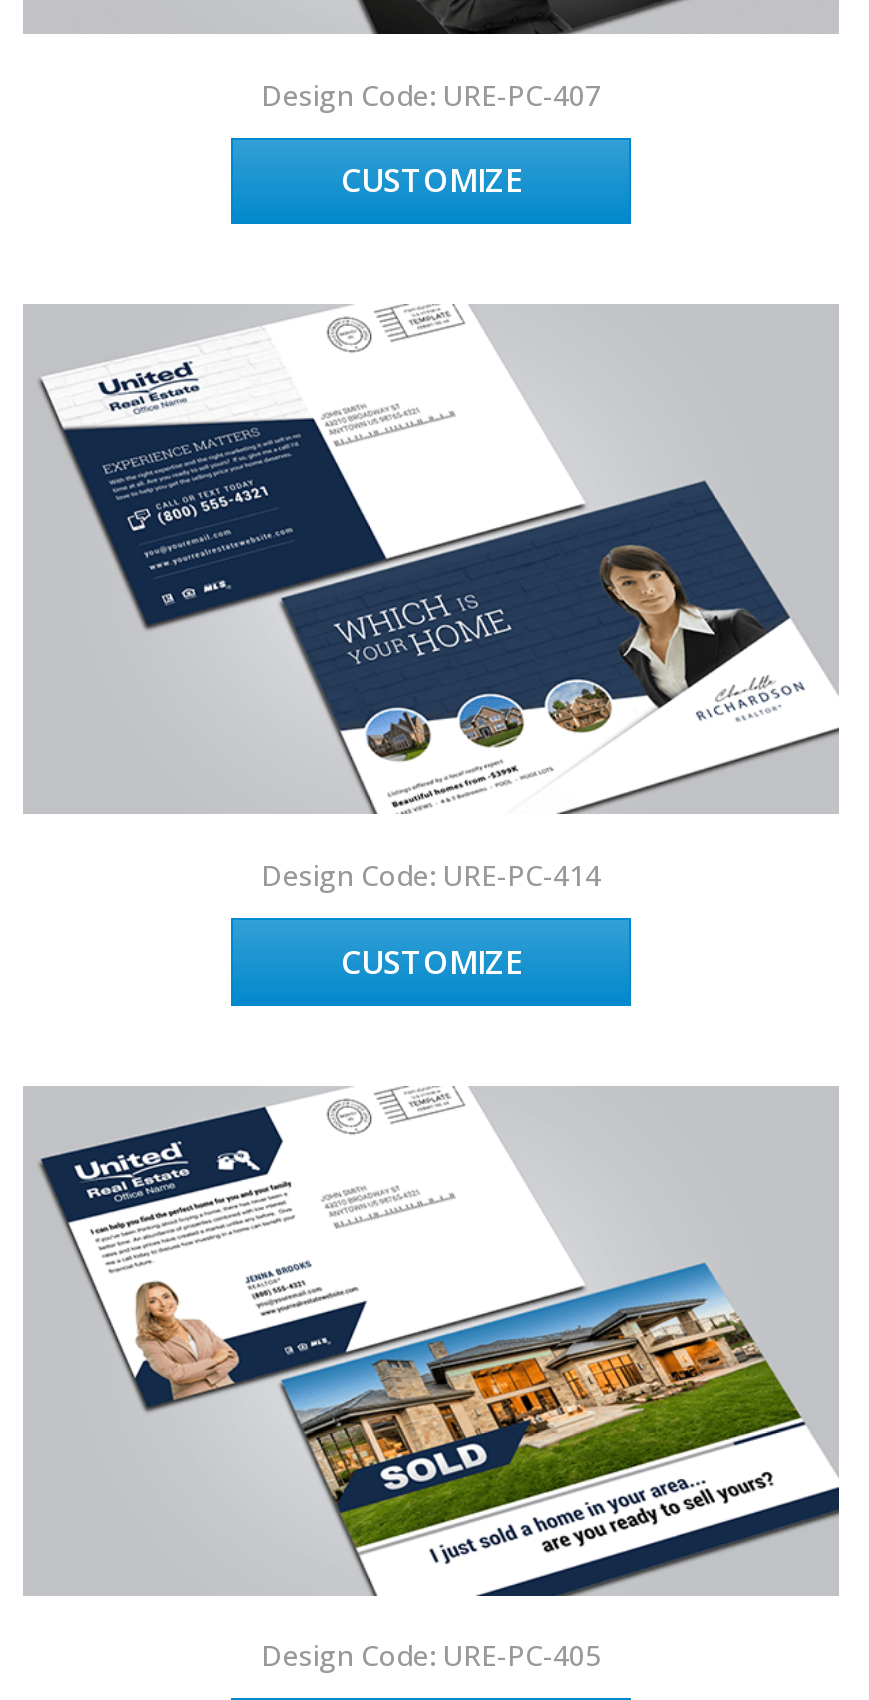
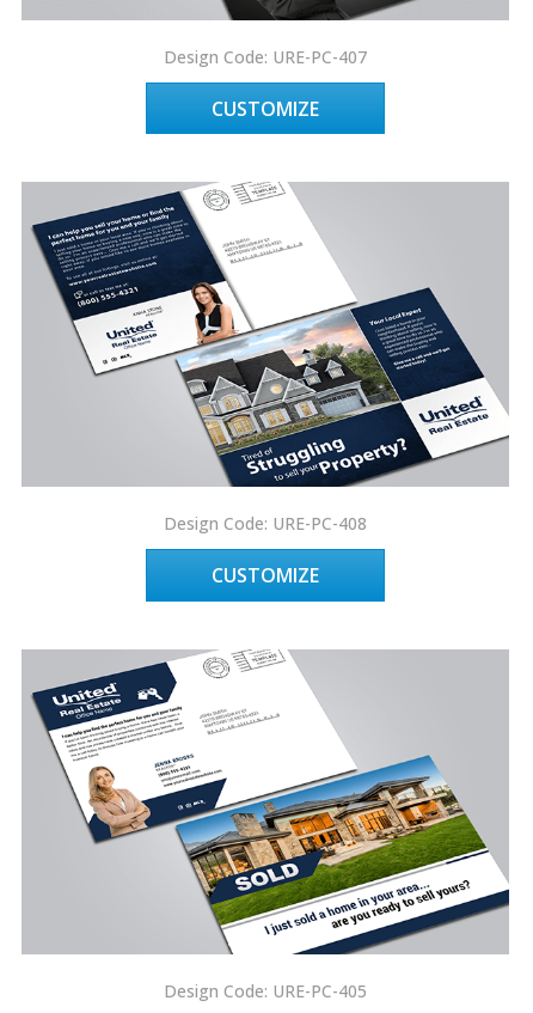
[41,320,803,895] [image] | Design Code: URE-PC-414 -> [32,190,489,535] [image] | Design Code: URE-PC-408

